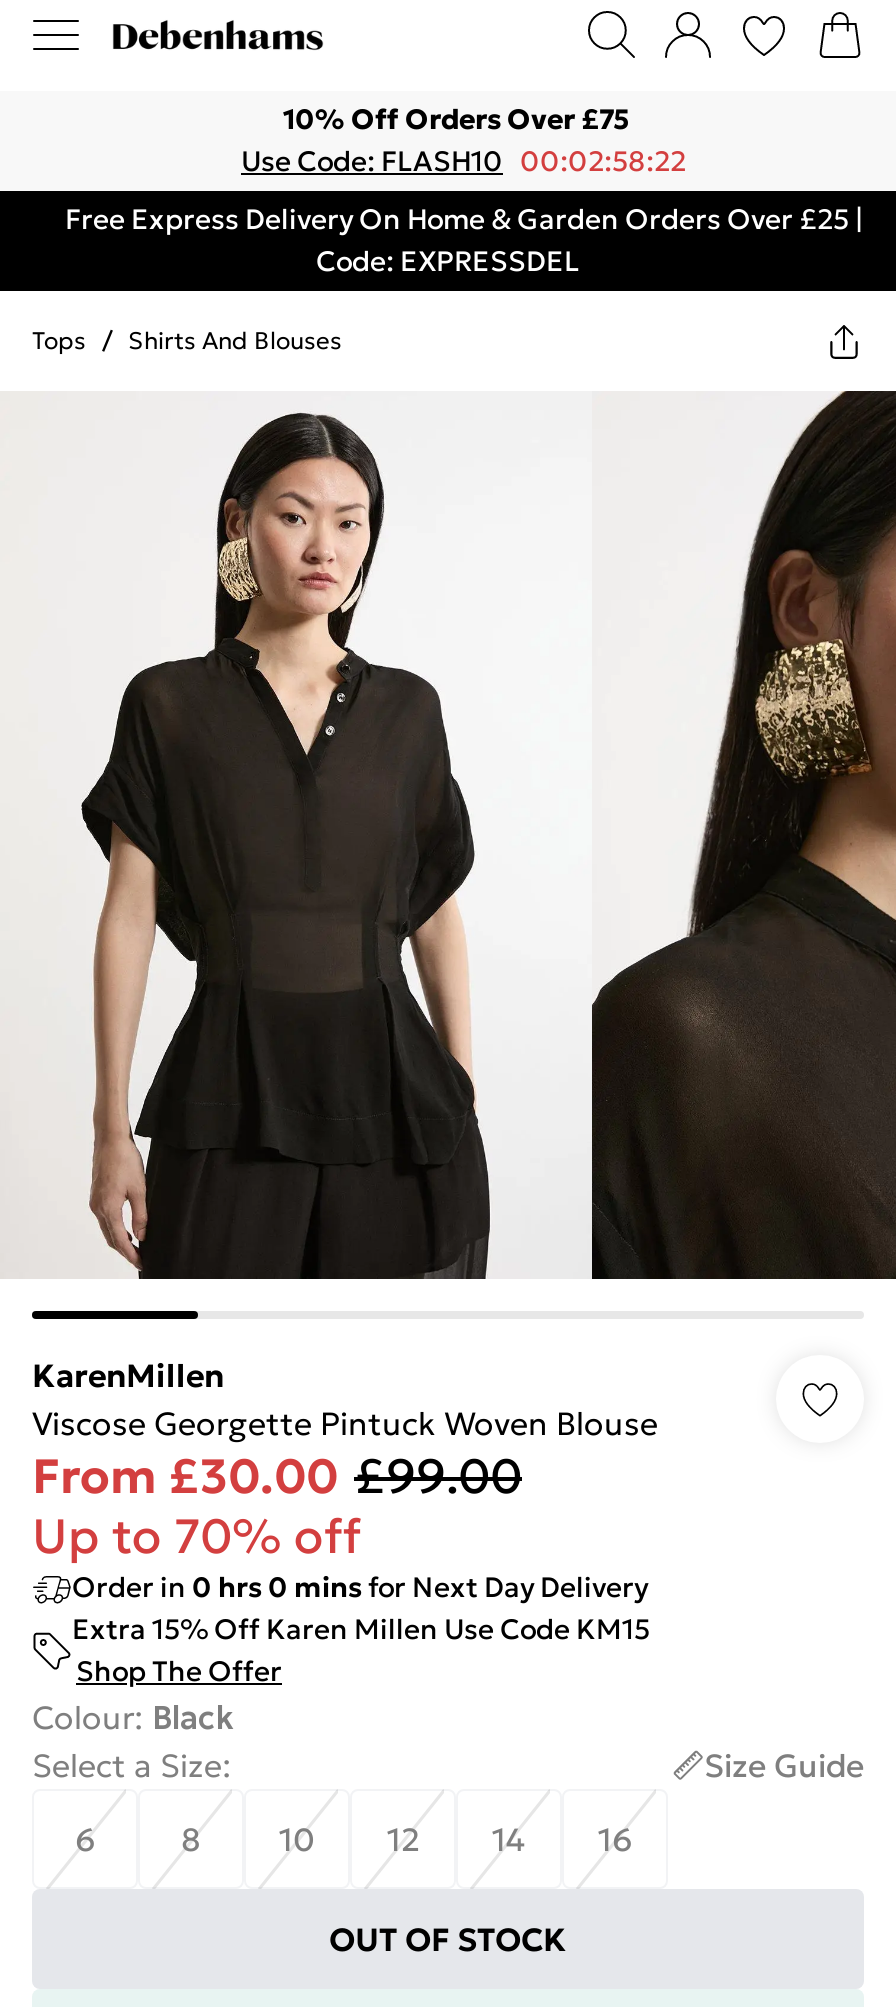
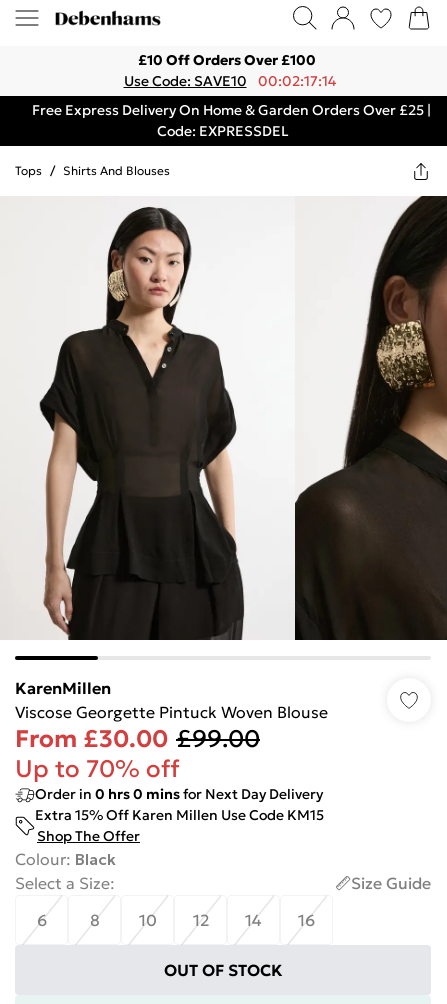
[241,101,686,179] 10% Off Orders Over £75 | Use Code: FLASH10 00:02:58:22 -> [123,51,335,90] £10 Off Orders Over £100 | Use Code: SAVE10 | 00:02:17:14

